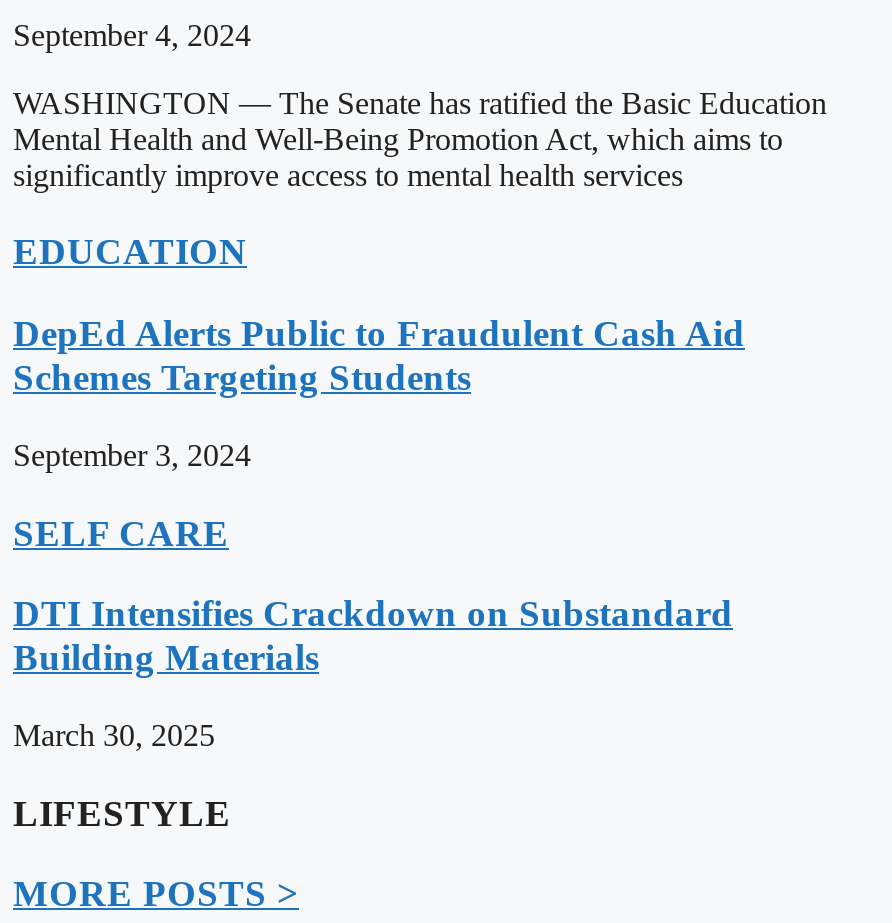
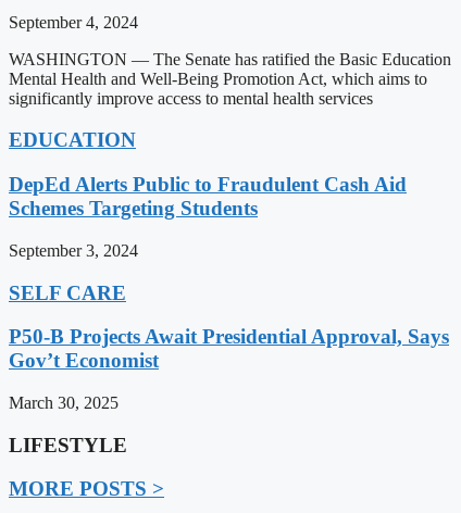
[13,593,733,679] DTI Intensifies Crackdown on Substandard | Building Materials -> [9,325,449,372] P50-B Projects Await Presidential Approval, Says | Gov’t Economist

